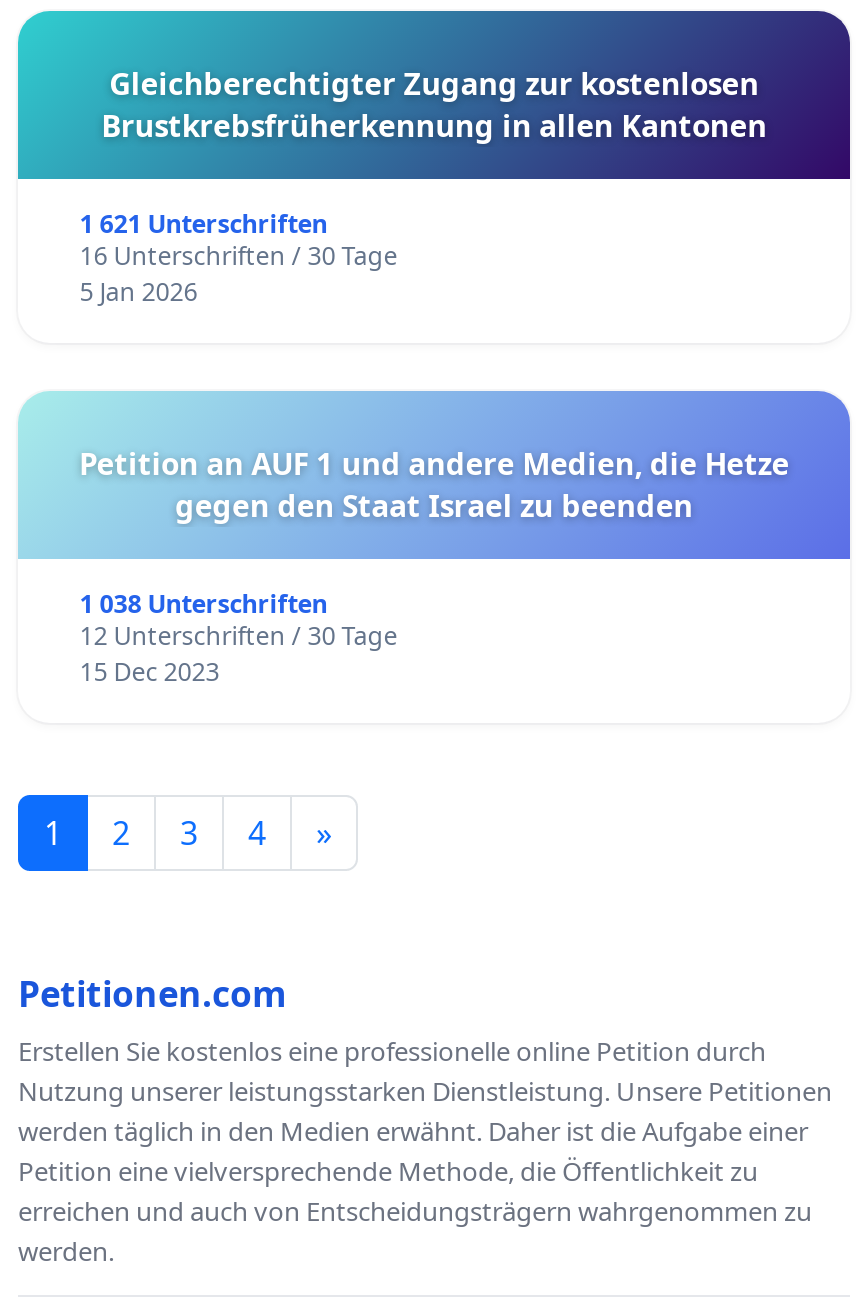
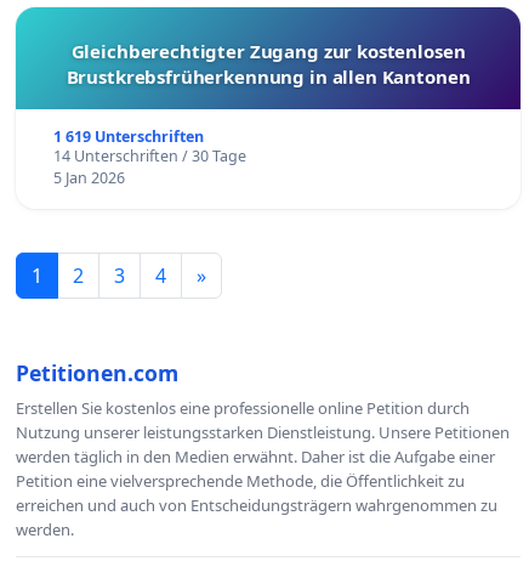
[80,207,328,241] 1 621 Unterschriften -> [53,126,204,147] 1 619 Unterschriften
[80,239,398,273] 16 Unterschriften / 30 Tage -> [53,146,246,166] 14 Unterschriften / 30 Tage
[20,389,852,689] [image] | Petition an AUF 1 und andere Medien, die Hetze | gegen den Staat Israel zu beenden | 1 038 Unterschriften | 12 Unterschriften / 30 Tage | 15 Dec 2023 -> none

